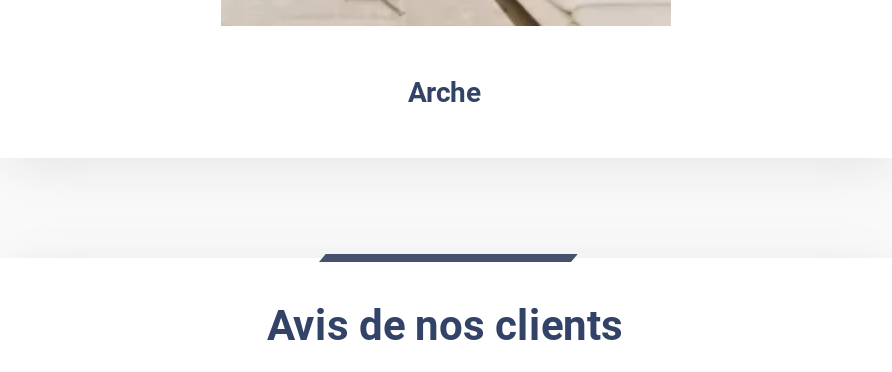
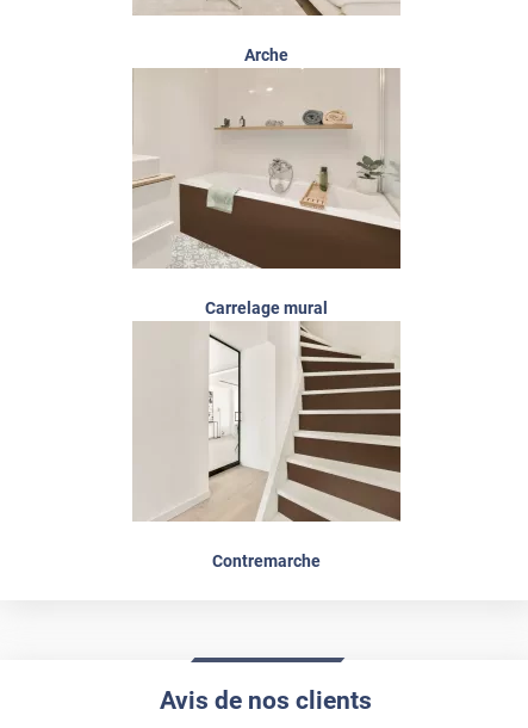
none -> [132,67,400,317] [image] | Carrelage mural
none -> [176,321,402,570] [image] | Contremarche

